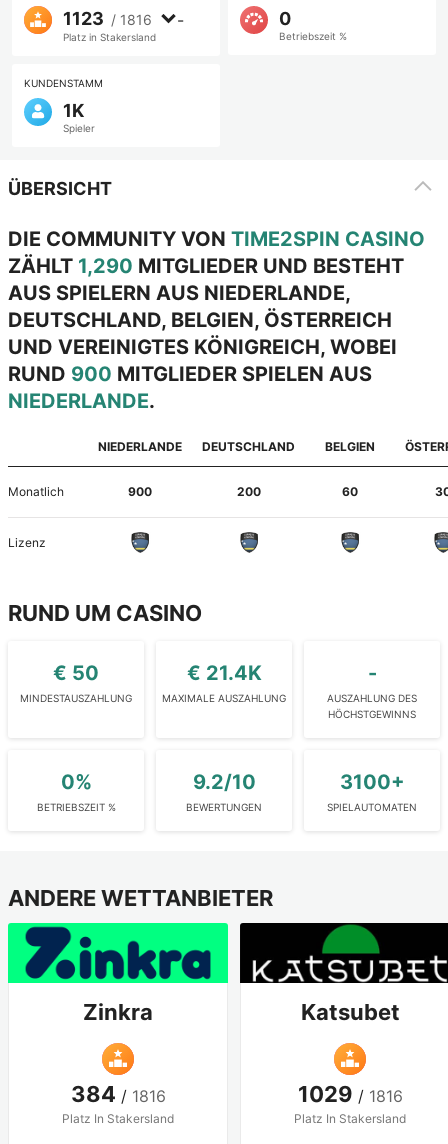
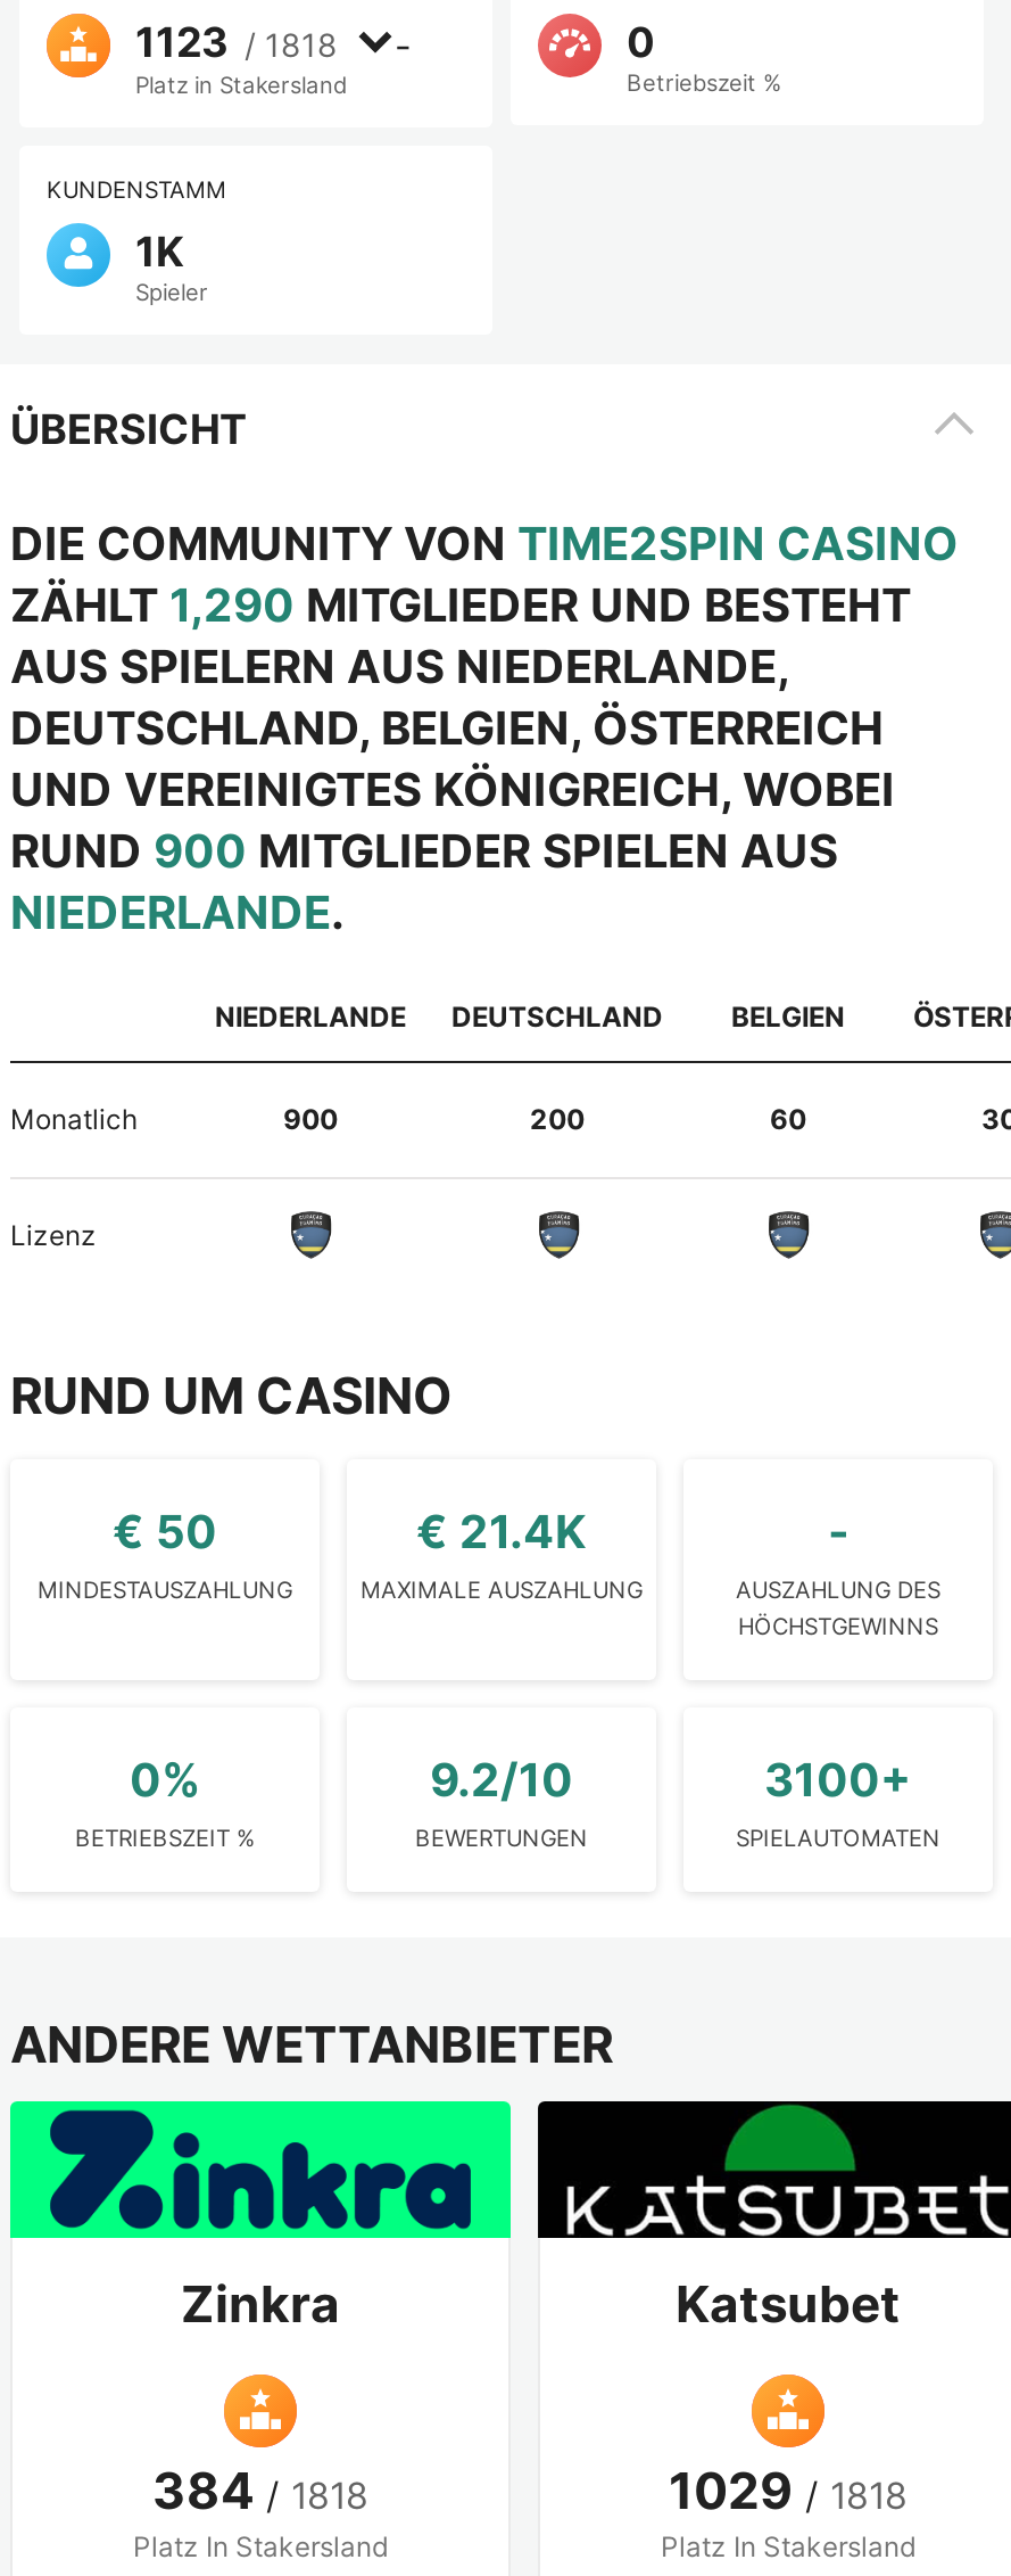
[63,8,152,29] 1123 / 1816 -> [135,18,338,66] 1123 / 1818
[70,1081,165,1107] 384 / 1816 -> [152,2461,368,2520] 384 / 1818
[297,1081,402,1107] 1029 / 1816 -> [669,2461,908,2520] 1029 / 1818

